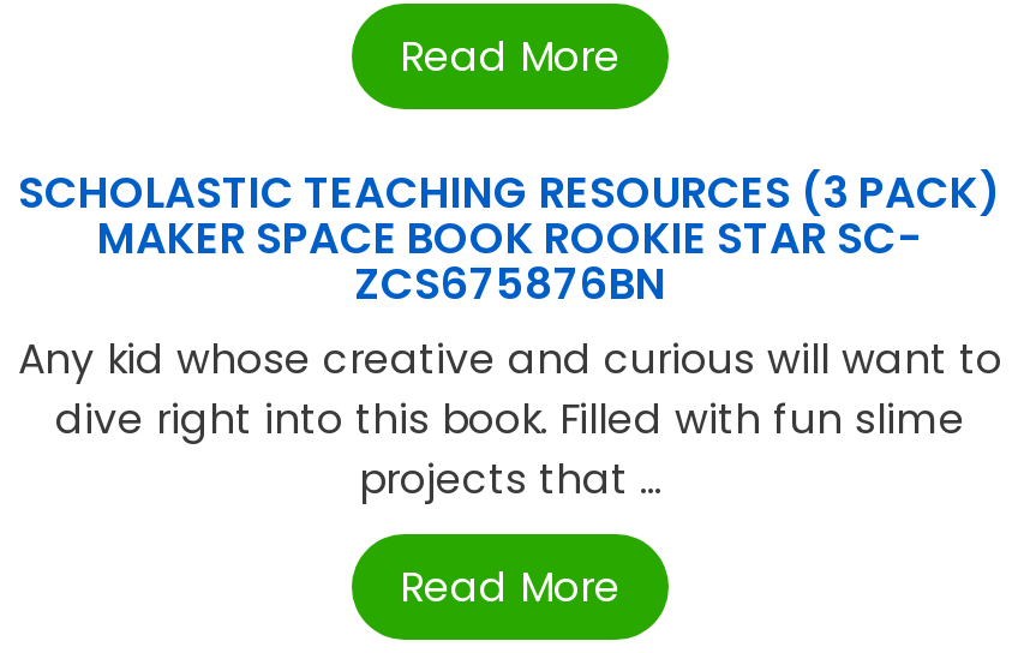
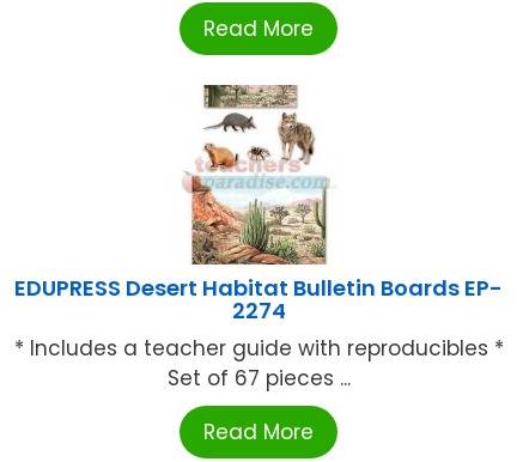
[18,162,1002,508] SCHOLASTIC TEACHING RESOURCES (3 PACK) | MAKER SPACE BOOK ROOKIE STAR SC- | ZCS675876BN | Any kid whose creative and curious will want to | dive right into this book. Filled with fun slime | projects that ... -> [14,273,503,393] EDUPRESS Desert Habitat Bulletin Boards EP- | 2274 | * Includes a teacher guide with reproducibles * | Set of 67 pieces ...

